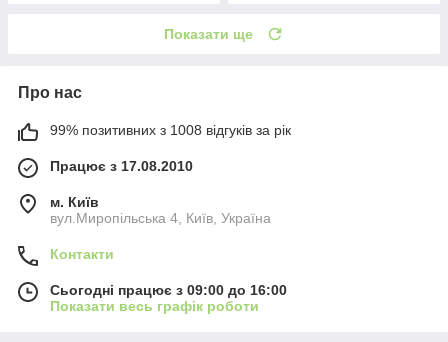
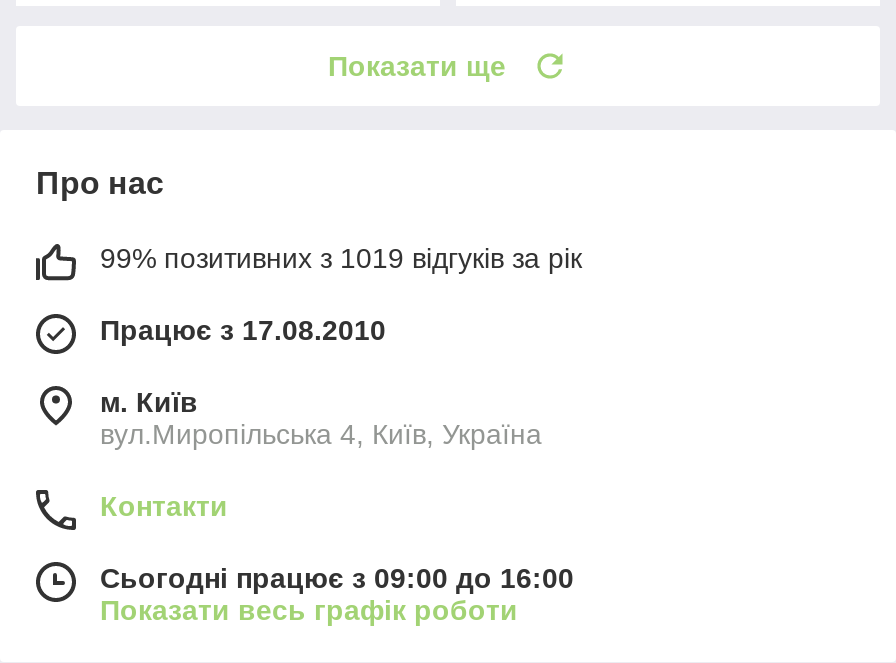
[50,122,291,138] 99% позитивних з 1008 відгуків за рік -> [100,243,582,275] 99% позитивних з 1019 відгуків за рік

